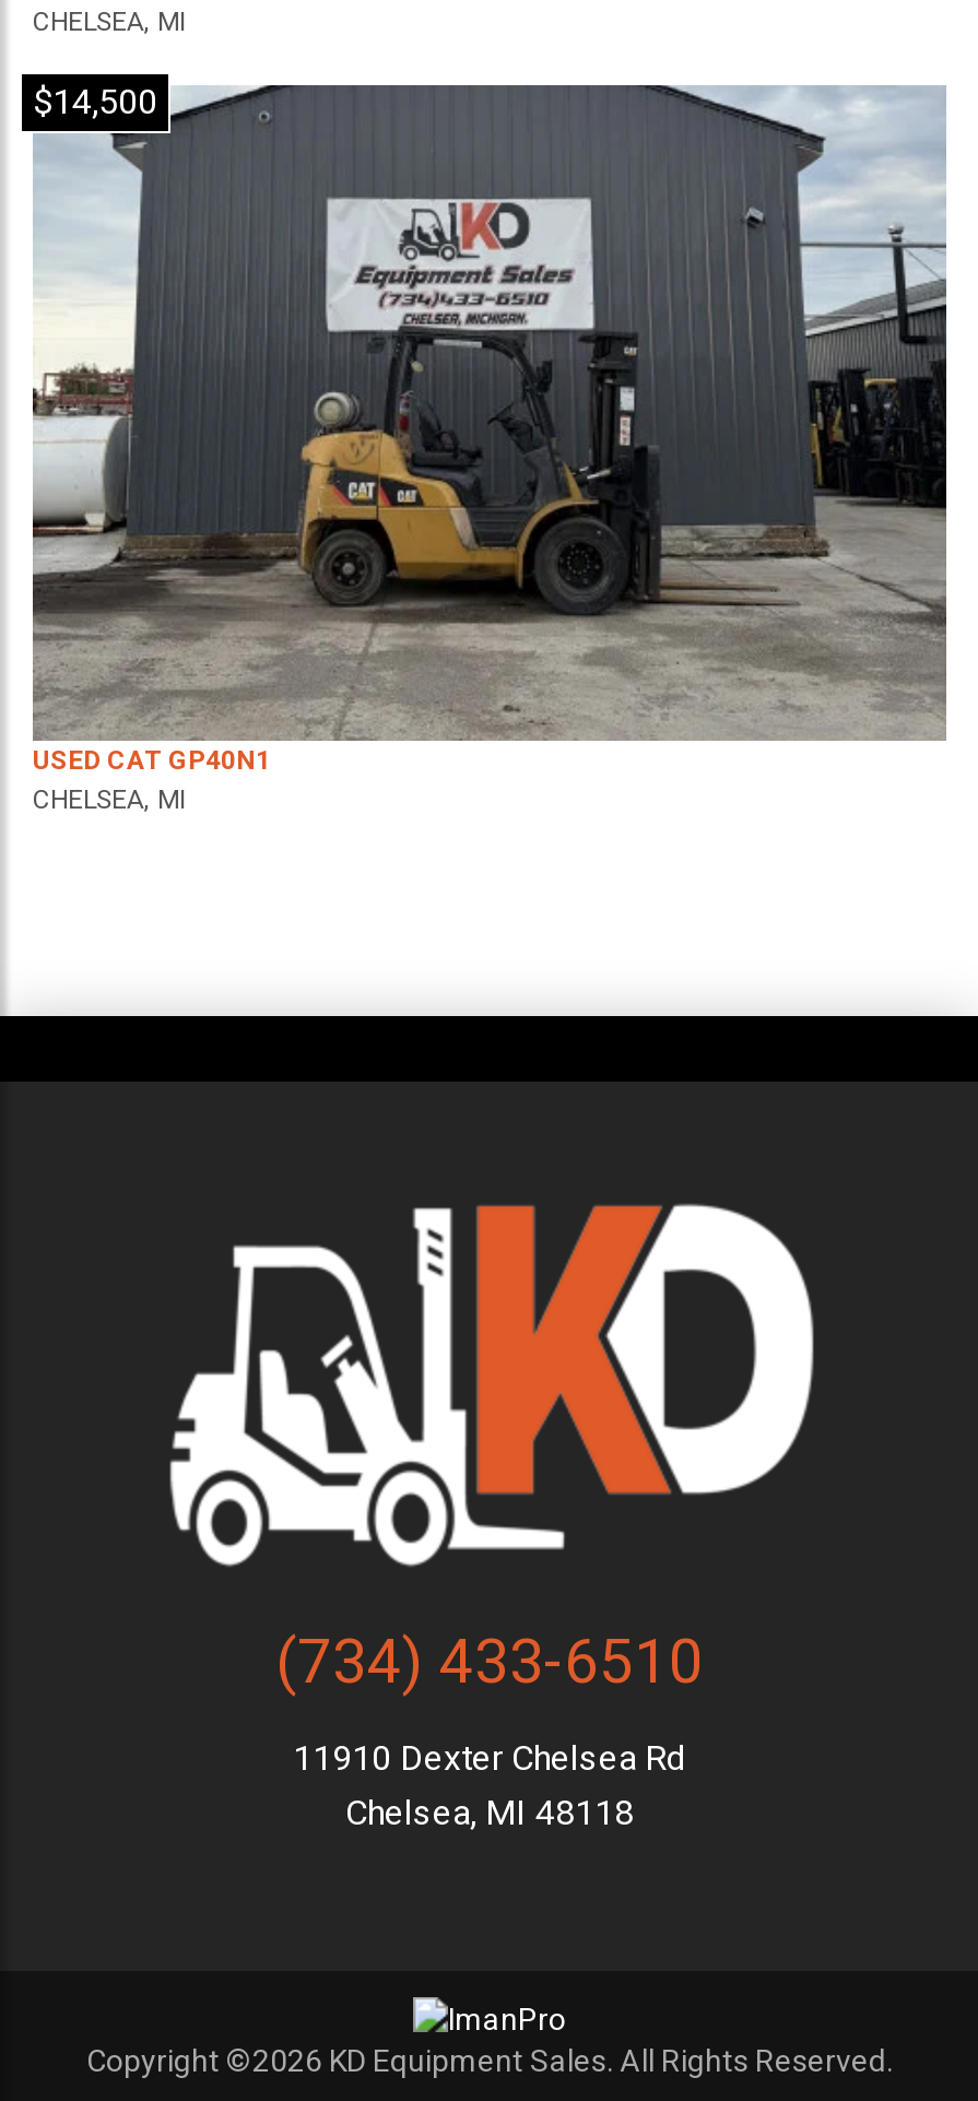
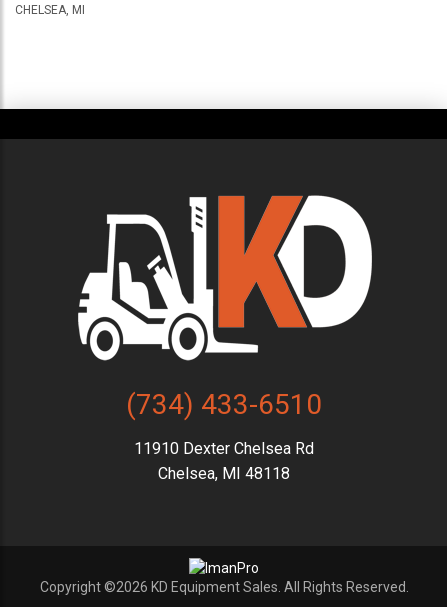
[31,81,948,743] [image] | $14,500 -> none
[33,745,271,815] USED CAT GP40N1 | CHELSEA, MI -> none

